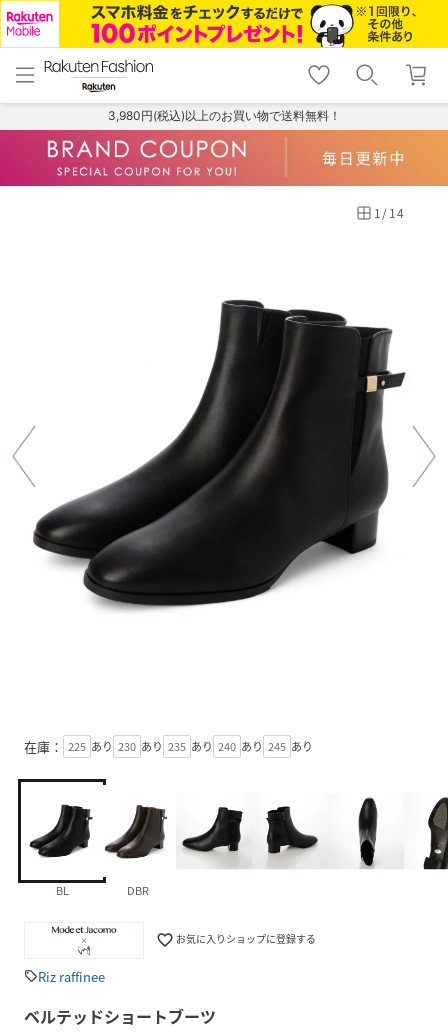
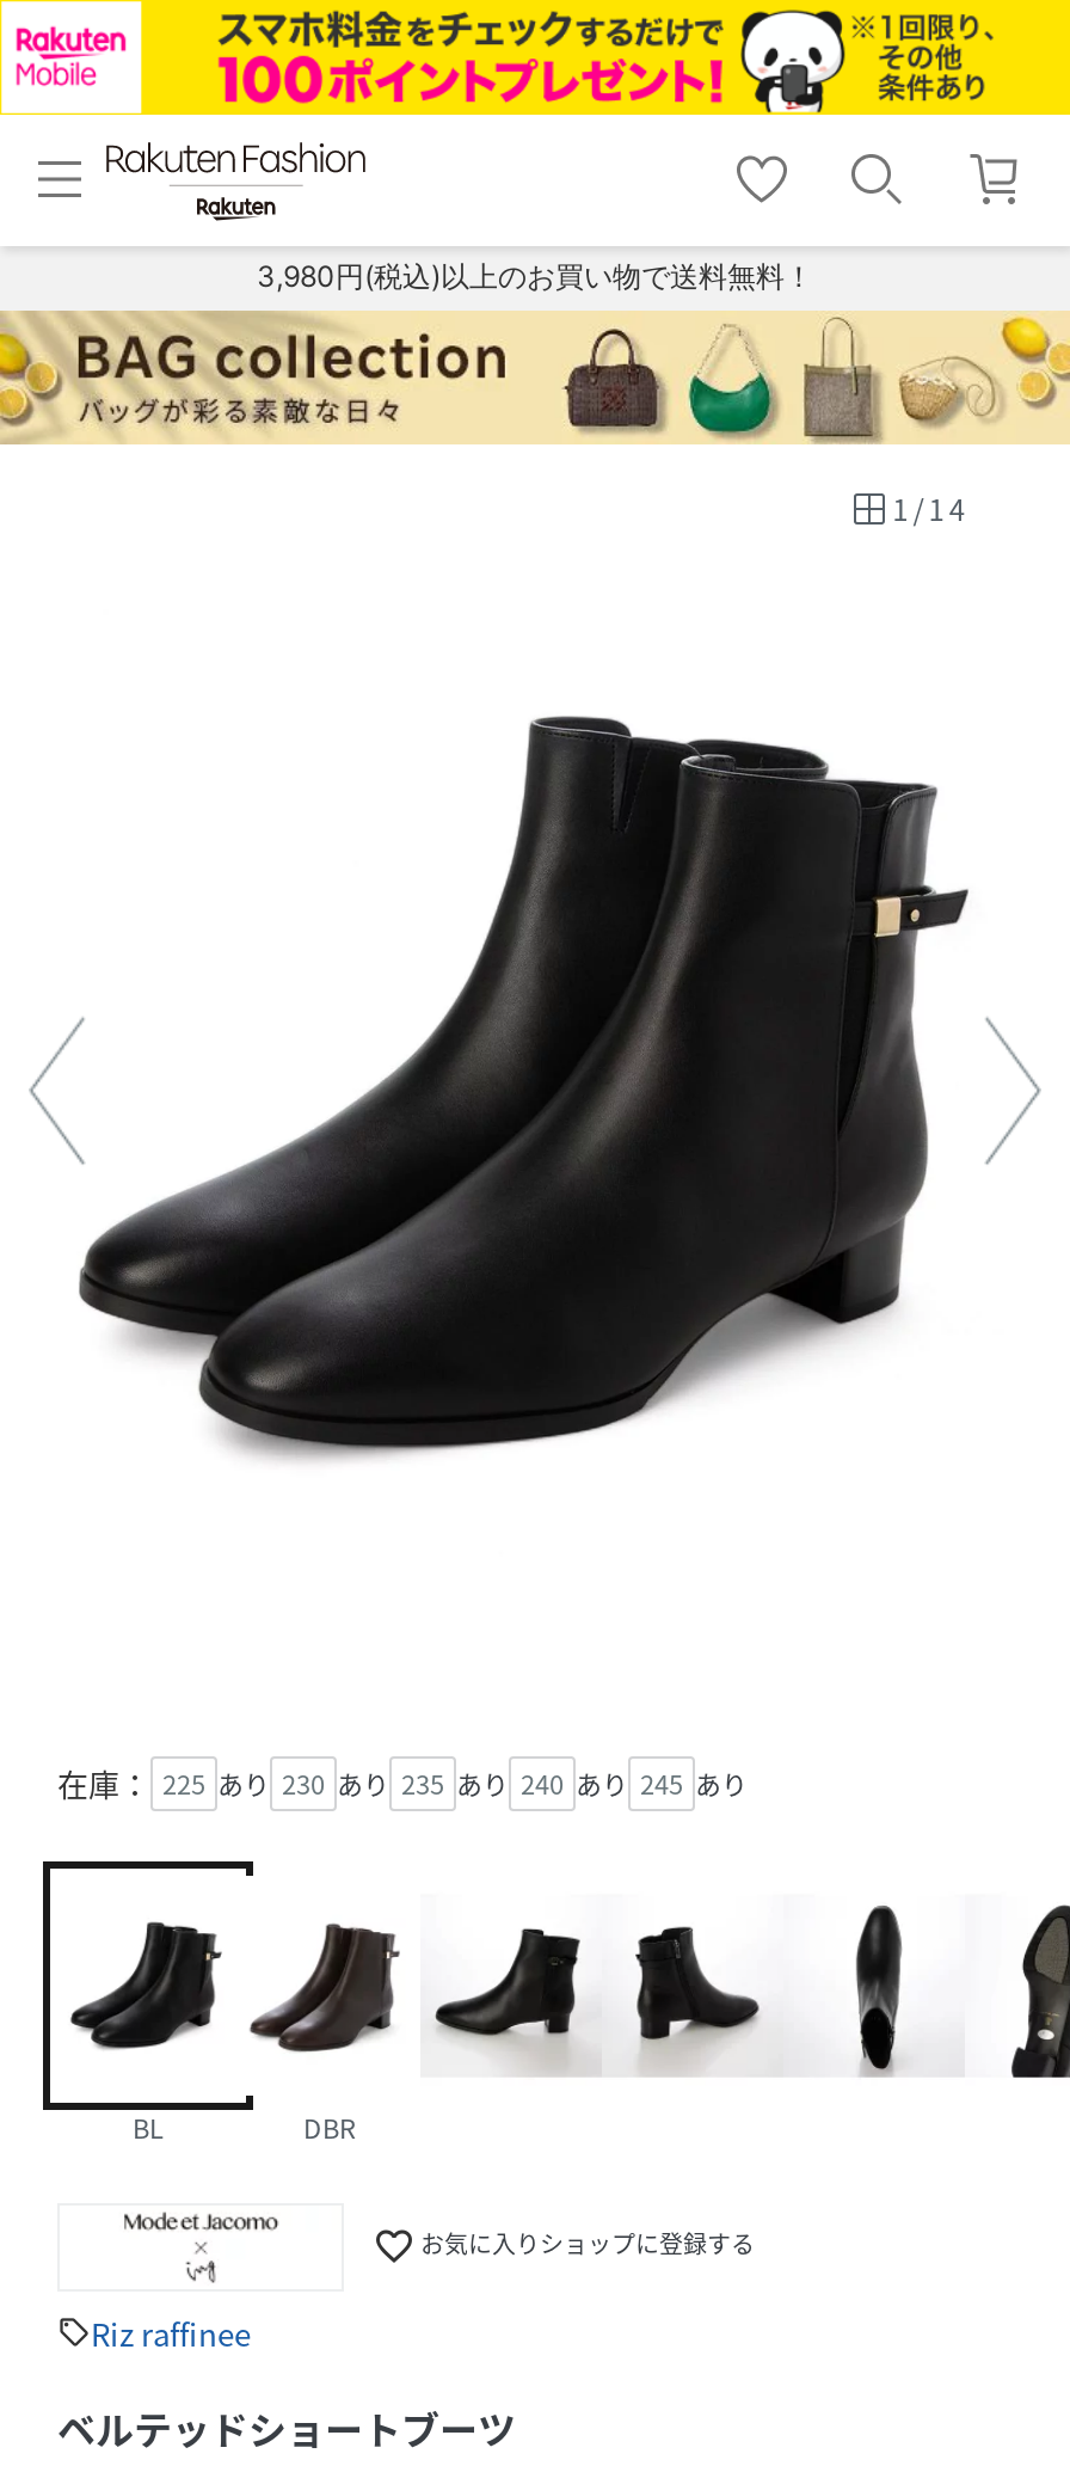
[3,129,445,187] [image] -> [7,311,1063,444] [image]

